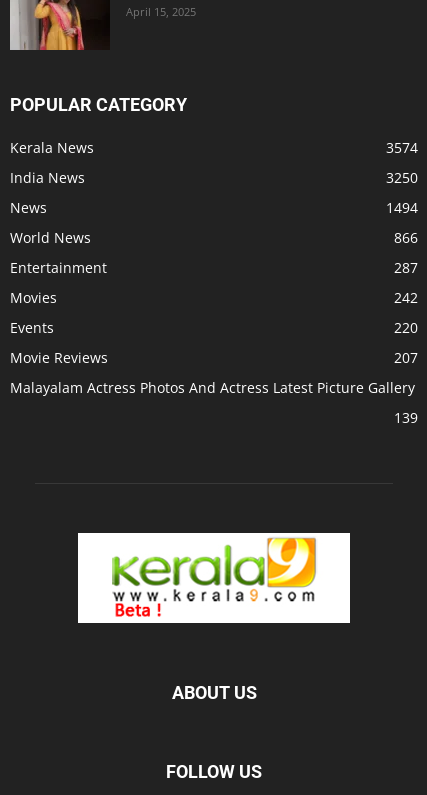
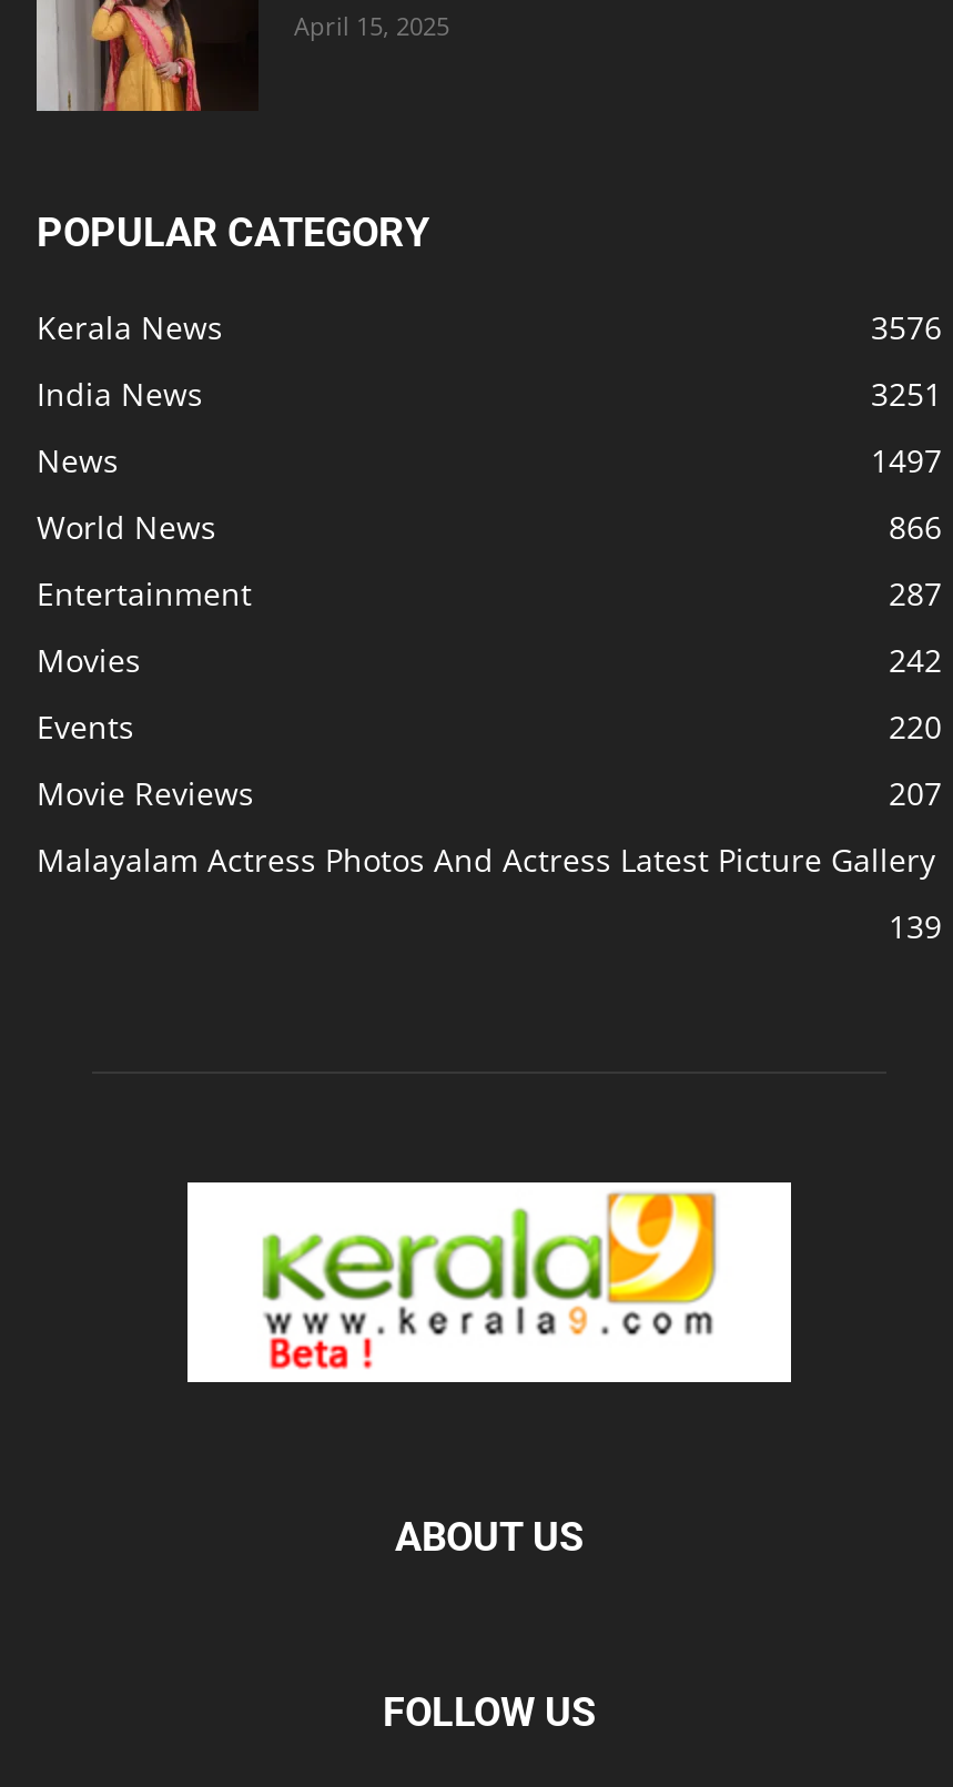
[386,138,418,157] 3574 -> [871,305,942,347] 3576
[386,168,418,187] 3250 -> [871,372,942,414] 3251
[386,198,418,217] 1494 -> [871,438,942,481] 1497

